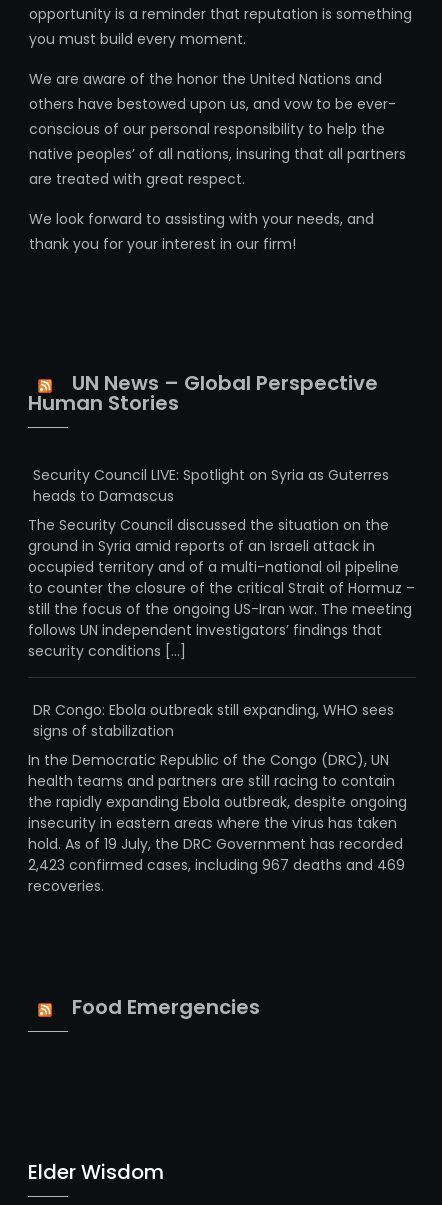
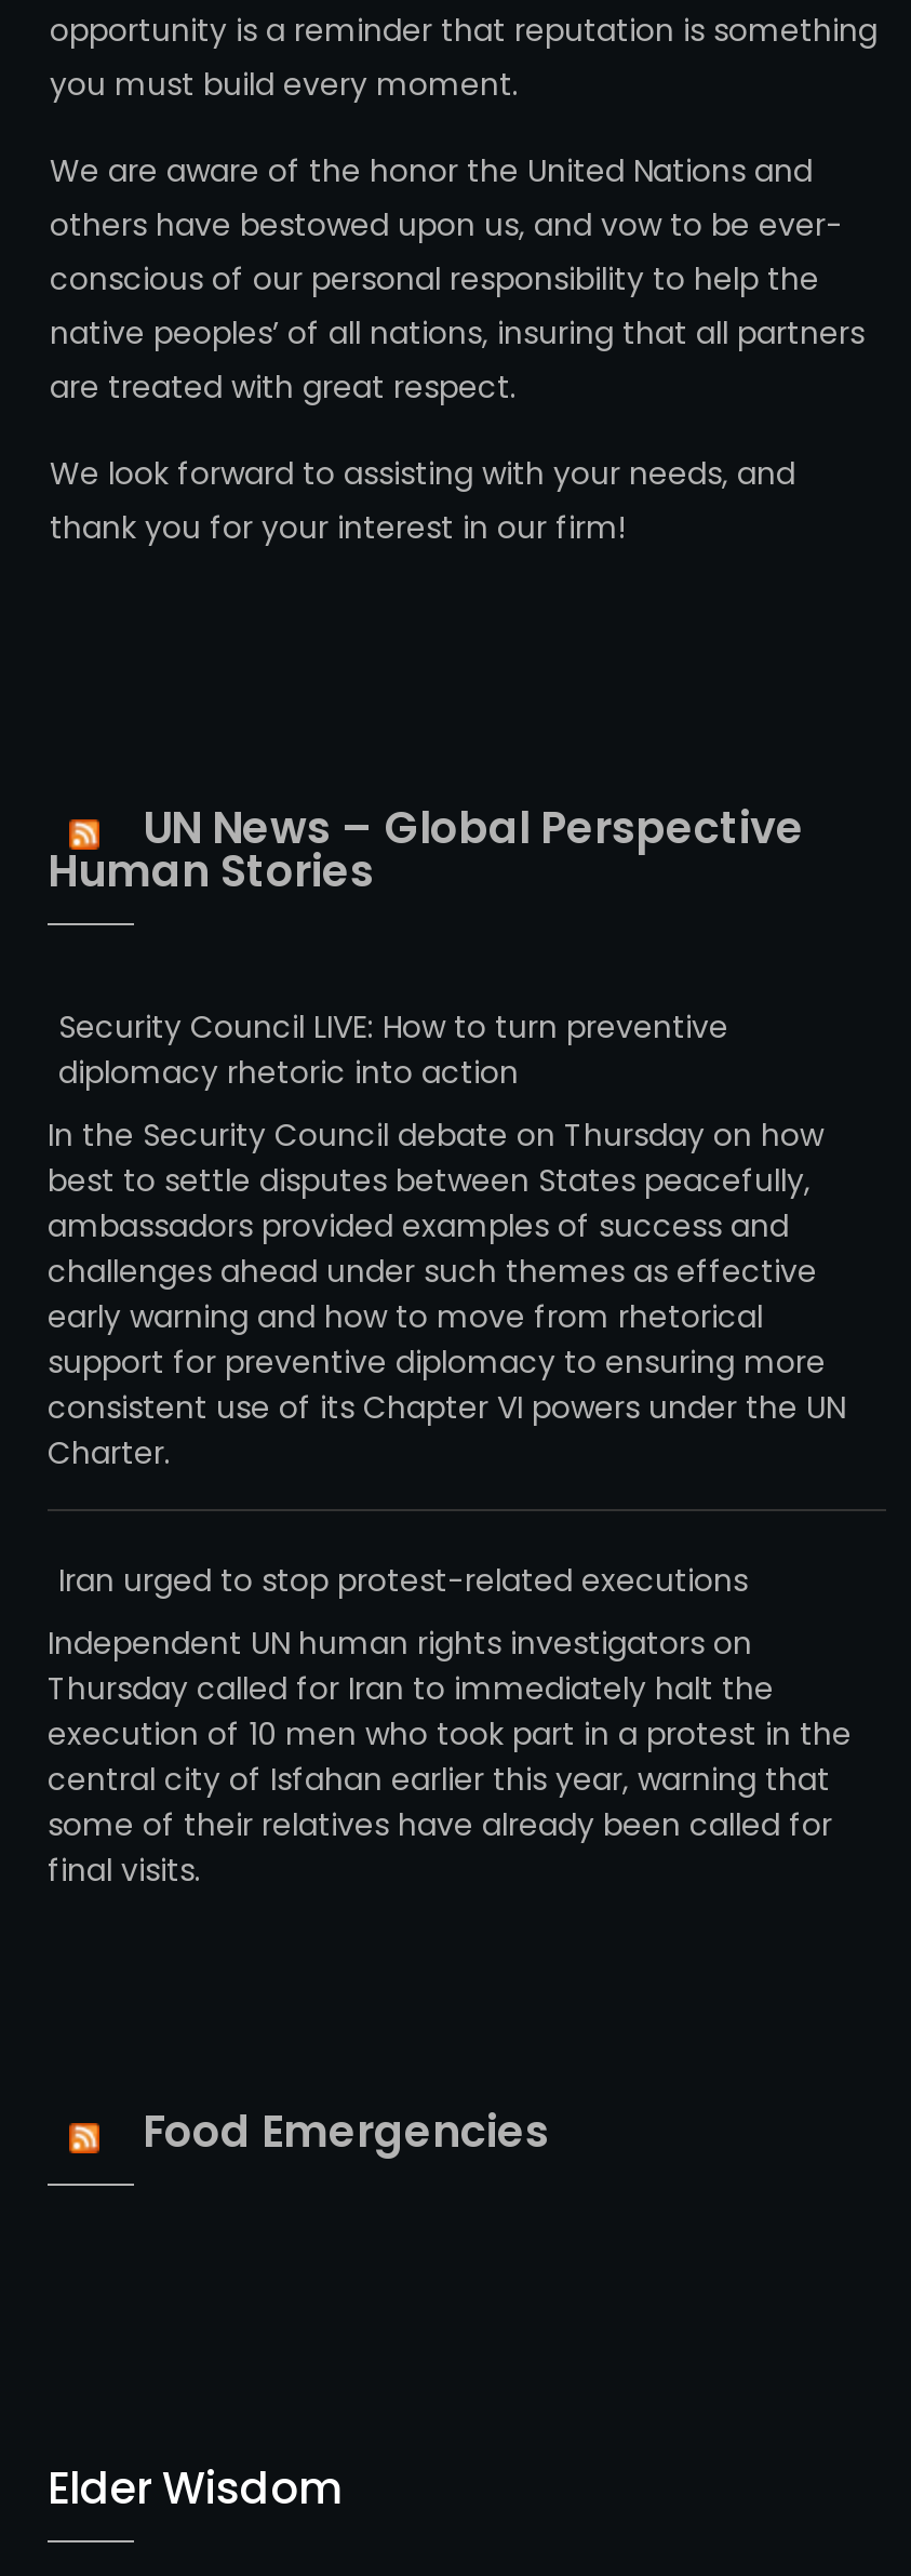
[28,465,415,661] Security Council LIVE: Spotlight on Syria as Guterres | heads to Damascus | The Security Council discussed the situation on the | ground in Syria amid reports of an Israeli attack in | occupied territory and of a multi-national oil pipeline | to counter the closure of the critical Strait of Hormuz – | still the focus of the ongoing US-Iran war. The meeting | follows UN independent investigators’ findings that | security conditions […] -> [48,1005,845,1474] Security Council LIVE: How to turn preventive | diplomacy rhetoric into action | In the Security Council debate on Thursday on how | best to settle disputes between States peacefully, | ambassadors provided examples of success and | challenges ahead under such themes as effective | early warning and how to move from rhetorical | support for preventive diplomacy to ensuring more | consistent use of its Chapter VI powers under the UN | Charter.
[28,700,407,896] DR Congo: Ebola outbreak still expanding, WHO sees | signs of stabilization | In the Democratic Republic of the Congo (DRC), UN | health teams and partners are still racing to contain | the rapidly expanding Ebola outbreak, despite ongoing | insecurity in eastern areas where the virus has taken | hold. As of 19 July, the DRC Government has recorded | 2,423 confirmed cases, including 967 deaths and 469 | recoveries. -> [48,1558,852,1891] Iran urged to stop protest-related executions | Independent UN human rights investigators on | Thursday called for Iran to immediately halt the | execution of 10 men who took part in a protest in the | central city of Isfahan earlier this year, warning that | some of their relatives have already been called for | final visits.

